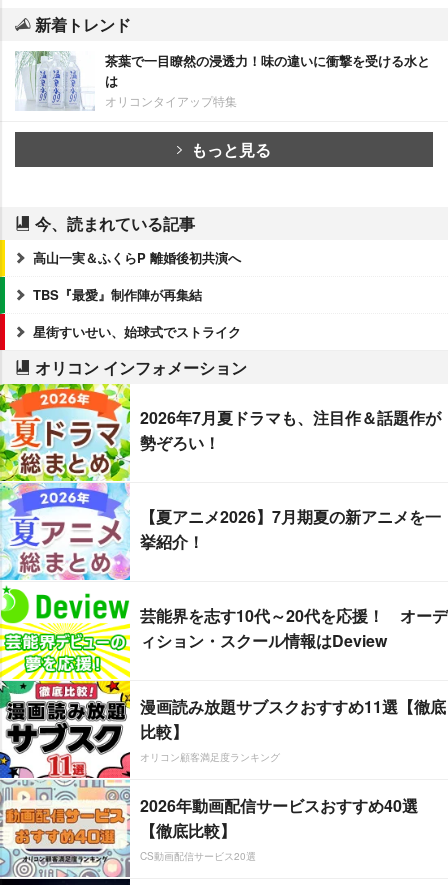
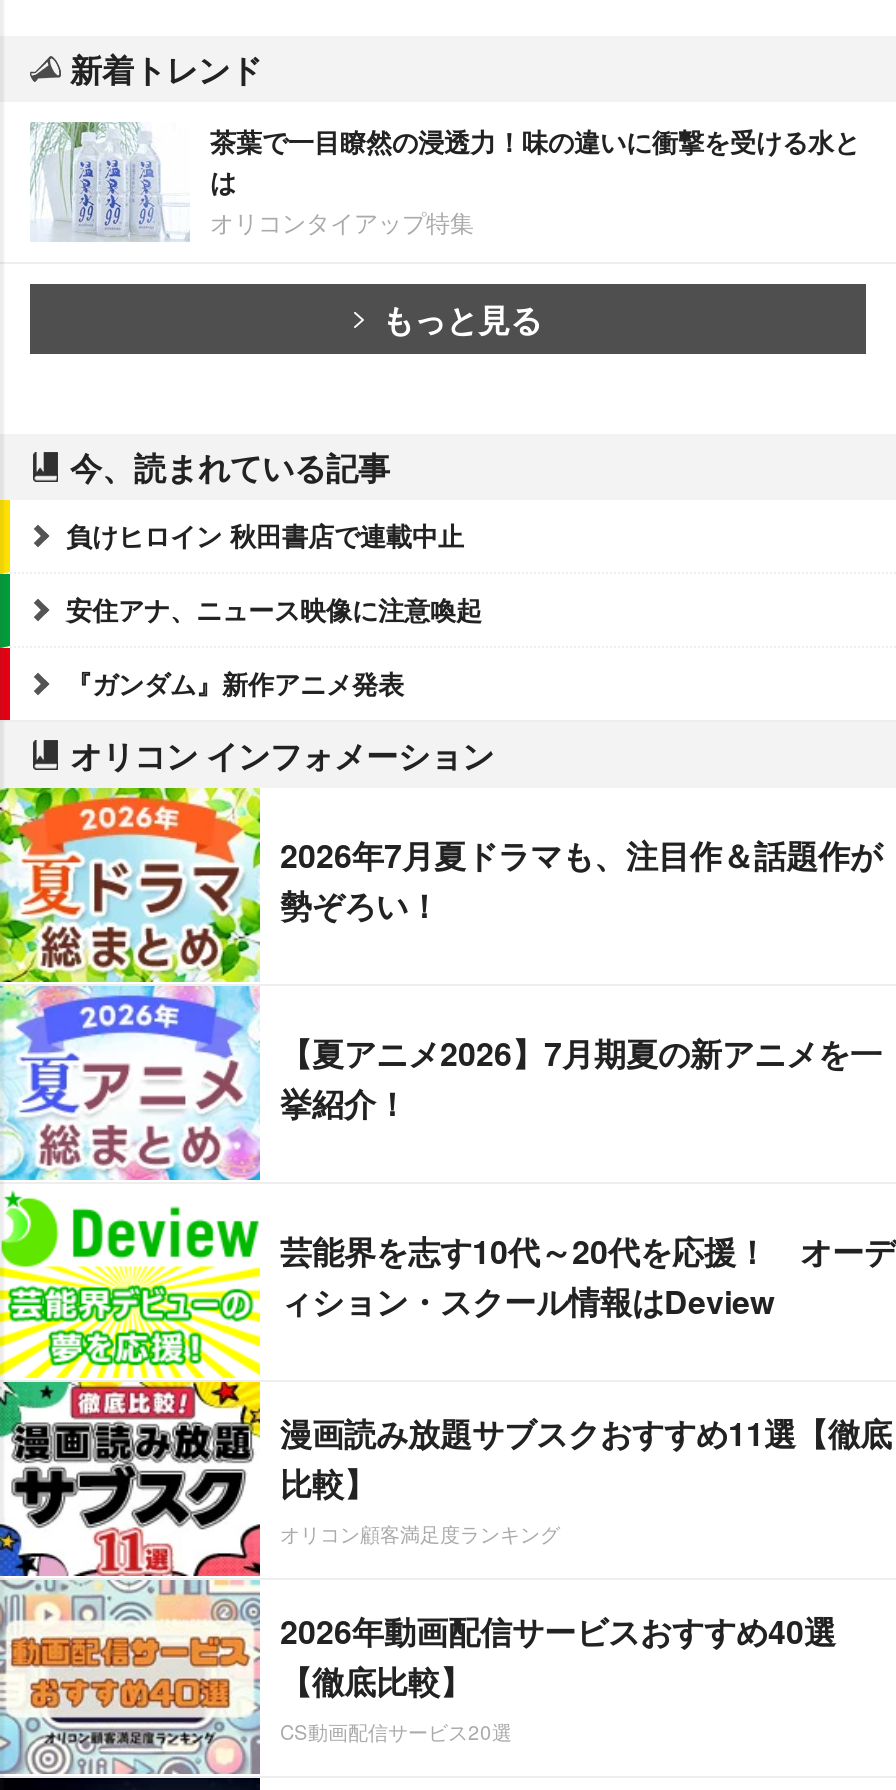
[33,248,241,267] 高山一実＆ふくらP 離婚後初共演へ -> [66,515,464,553] 負けヒロイン 秋田書店で連載中止
[33,285,202,304] TBS『最愛』制作陣が再集結 -> [66,589,482,627] 安住アナ、ニュース映像に注意喚起
[33,322,241,341] 星街すいせい、始球式でストライク -> [66,663,404,701] 『ガンダム』新作アニメ発表

